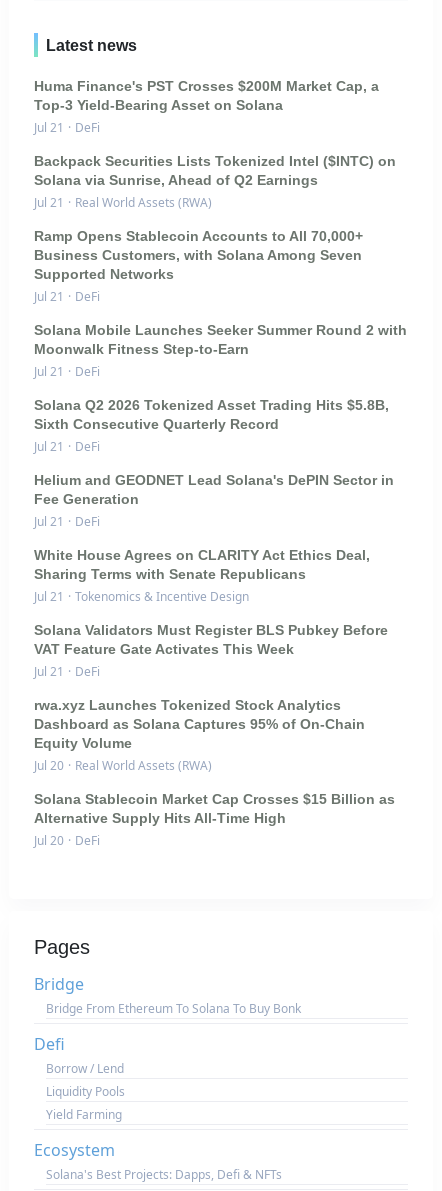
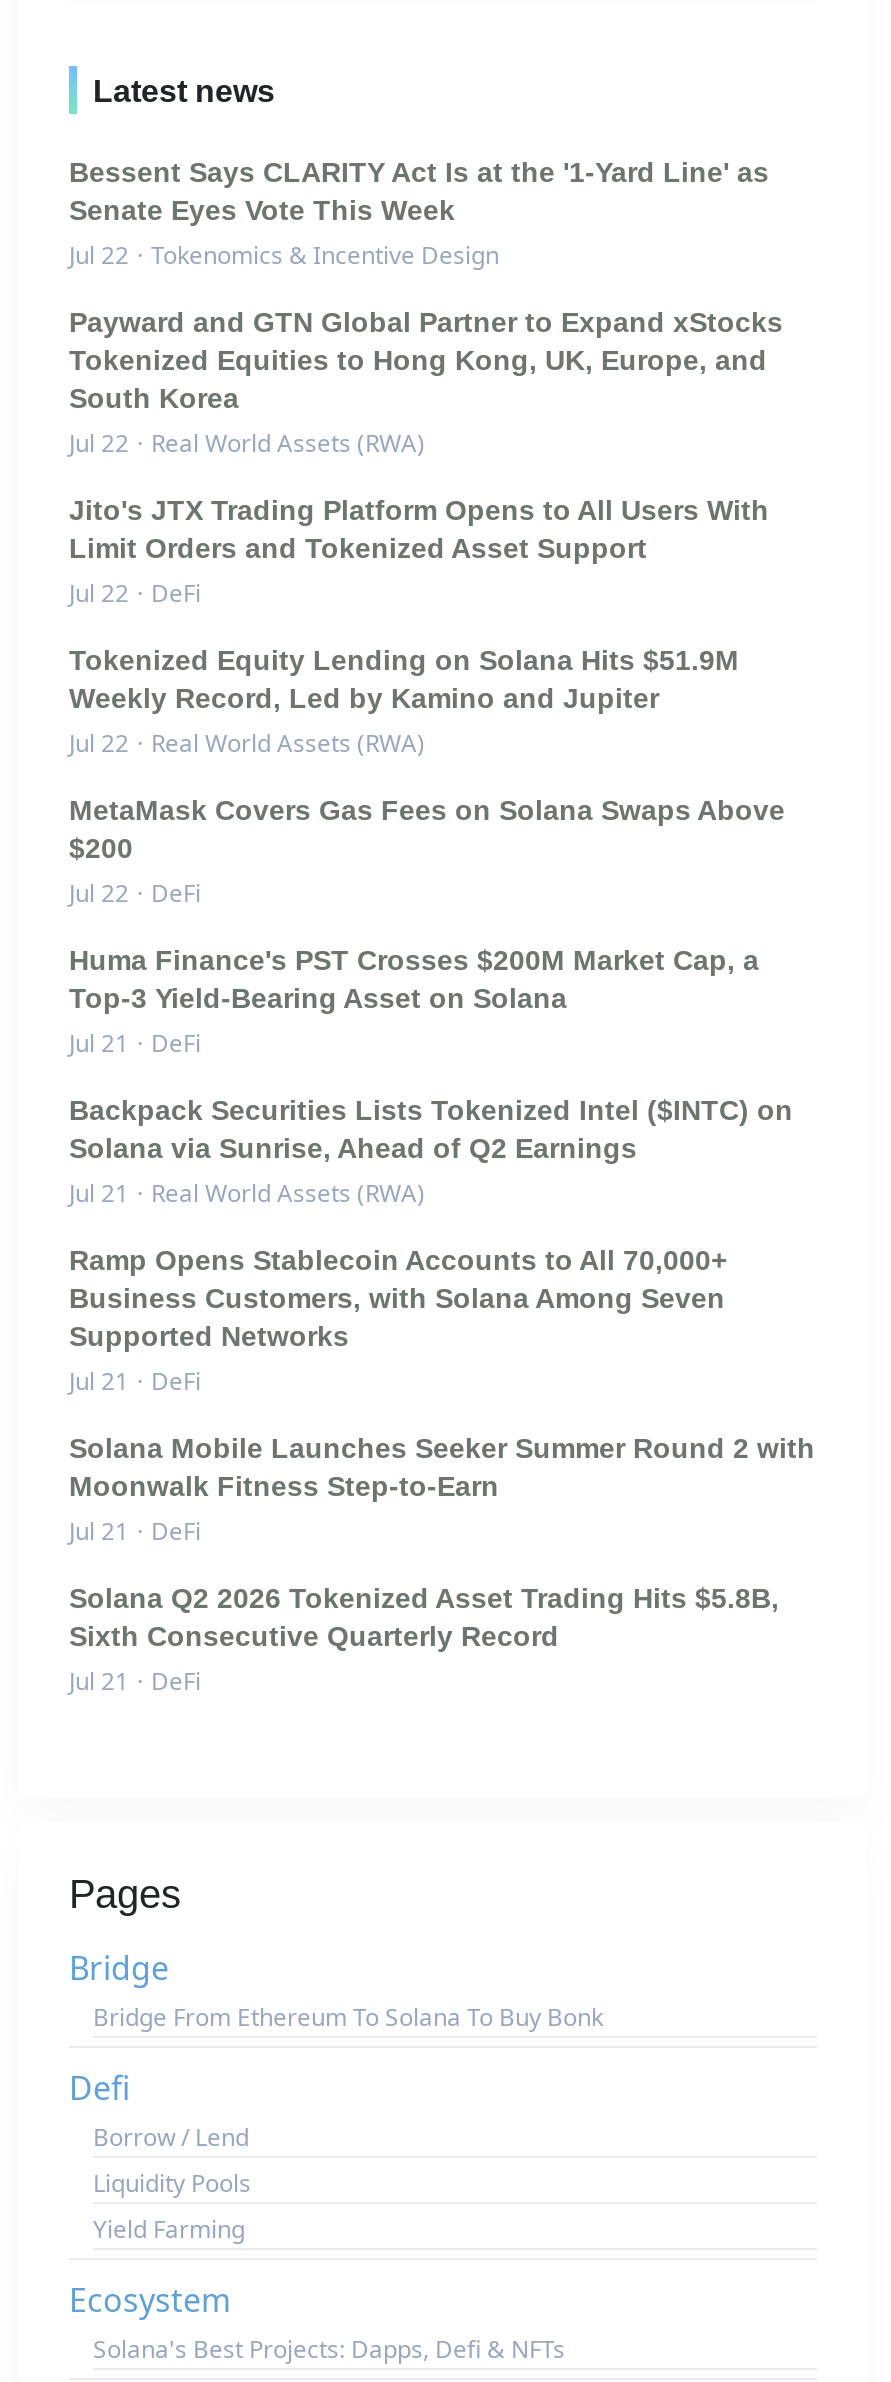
none -> [69,157,785,911] Bessent Says CLARITY Act Is at the '1-Yard Line' as | Senate Eyes Vote This Week | Jul 22 · Tokenomics & Incentive Design | Payward and GTN Global Partner to Expand xStocks | Tokenized Equities to Hong Kong, UK, Europe, and | South Korea | Jul 22 · Real World Assets (RWA) | Jito's JTX Trading Platform Opens to All Users With | Limit Orders and Tokenized Asset Support | Jul 22 · DeFi | Tokenized Equity Lending on Solana Hits $51.9M | Weekly Record, Led by Kamino and Jupiter | Jul 22 · Real World Assets (RWA) | MetaMask Covers Gas Fees on Solana Swaps Above | $200 | Jul 22 · DeFi
moved [34,78,407,455] -> [69,945,815,1699]: Huma Finance's PST Crosses $200M Market Cap, a | Top-3 Yield-Bearing Asset on Solana | Jul 21 · DeFi | ... | Sixth Consecutive Quarterly Record | Jul 21 · DeFi
[34,472,395,849] Helium and GEODNET Lead Solana's DePIN Sector in | Fee Generation | Jul 21 · DeFi | White House Agrees on CLARITY Act Ethics Deal, | Sharing Terms with Senate Republicans | Jul 21 · Tokenomics & Incentive Design | Solana Validators Must Register BLS Pubkey Before | VAT Feature Gate Activates This Week | Jul 21 · DeFi | rwa.xyz Launches Tokenized Stock Analytics | Dashboard as Solana Captures 95% of On-Chain | Equity Volume | Jul 20 · Real World Assets (RWA) | Solana Stablecoin Market Cap Crosses $15 Billion as | Alternative Supply Hits All-Time High | Jul 20 · DeFi -> none

